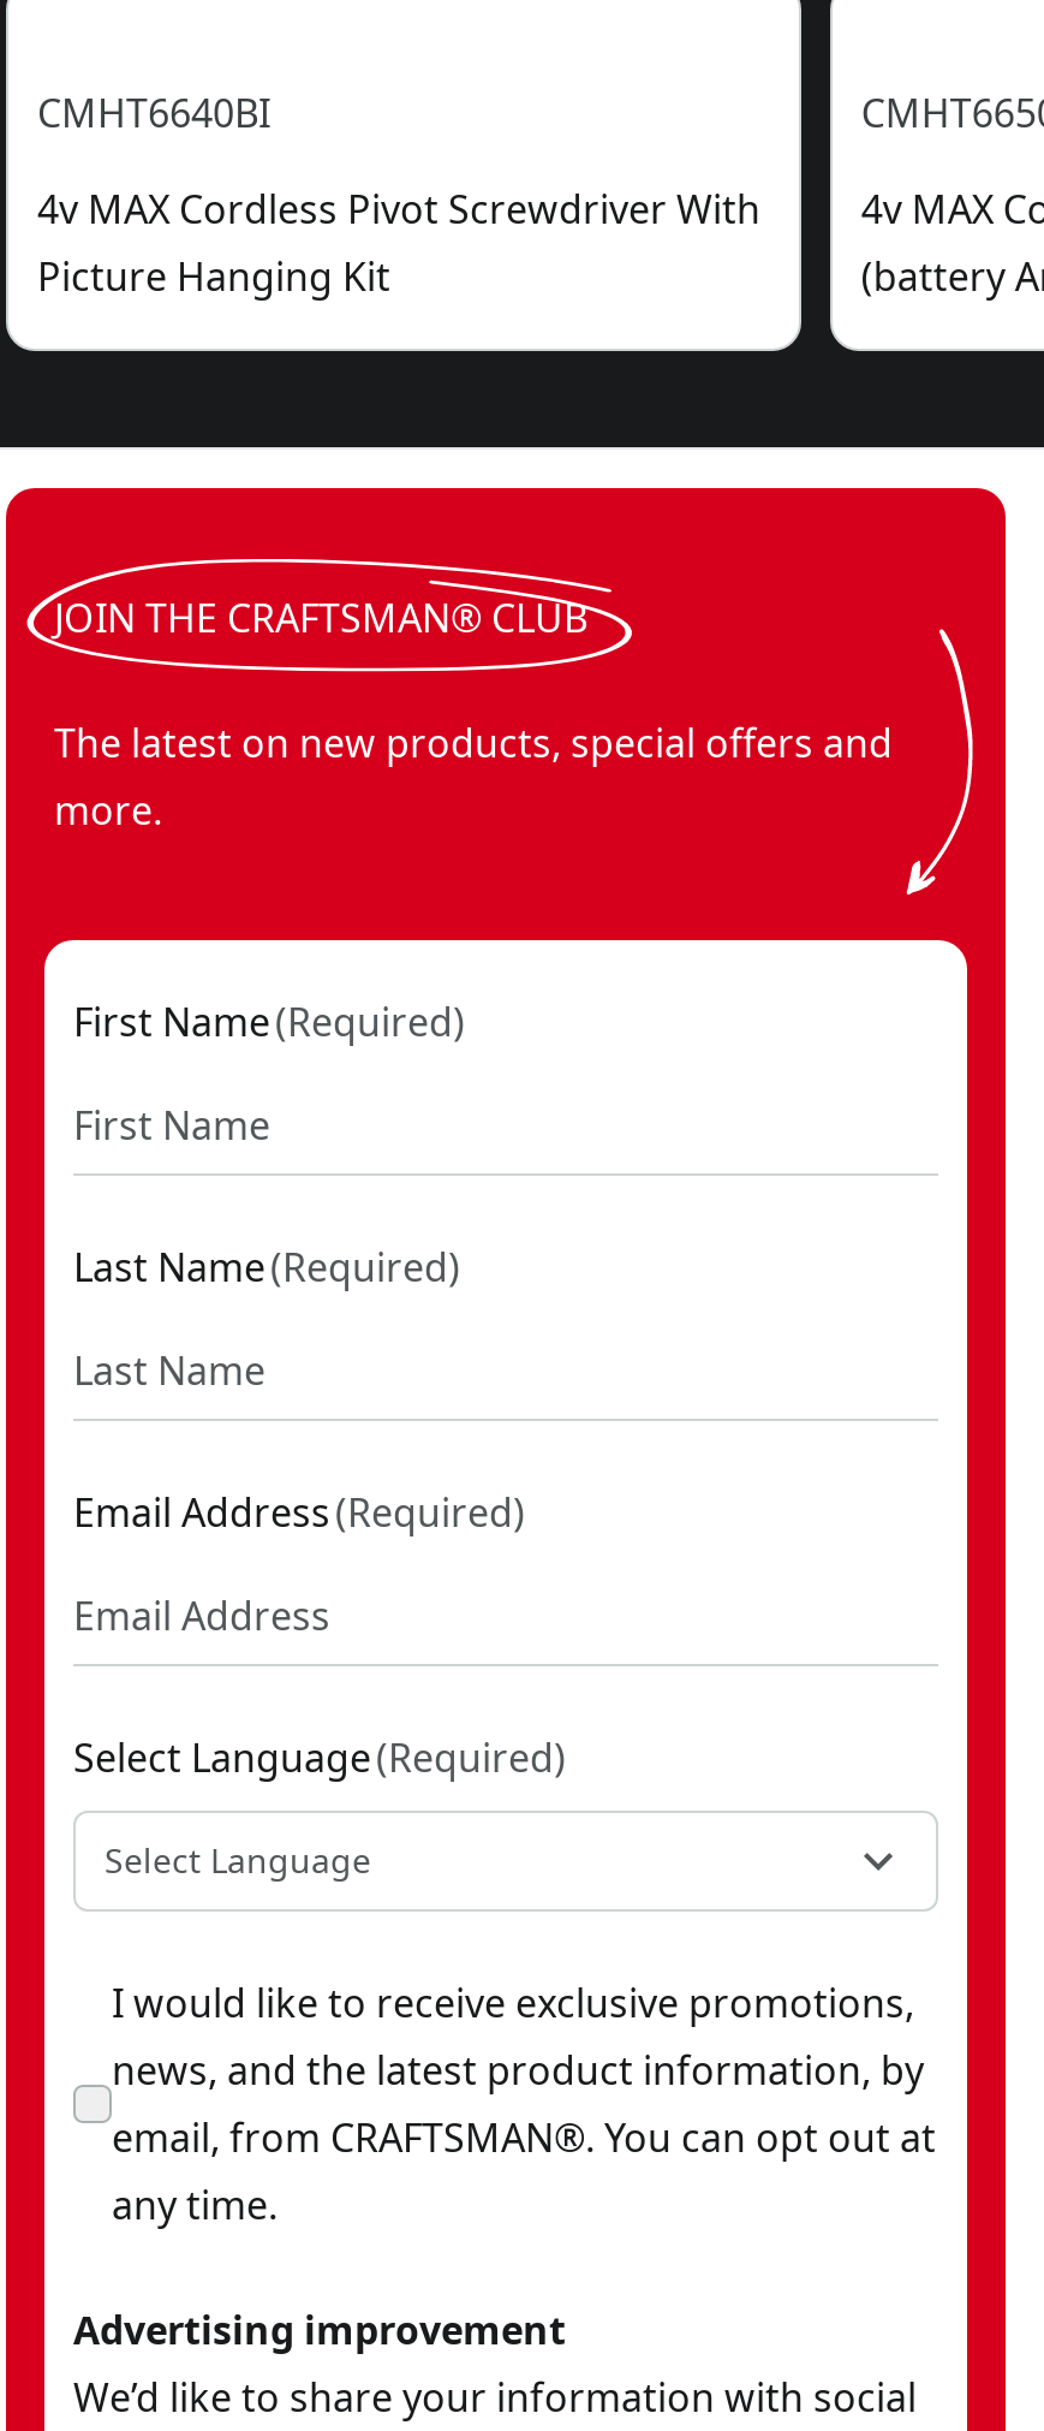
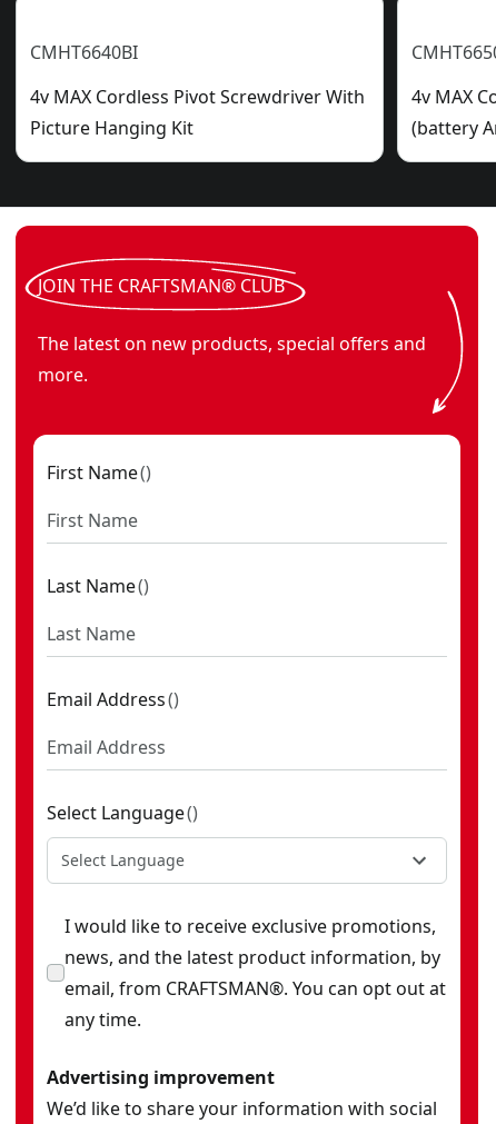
[73,995,465,1048] First Name (Required) -> [47,460,151,485] First Name ()
[73,1241,460,1294] Last Name (Required) -> [47,574,149,598] Last Name ()
[73,1486,525,1539] Email Address (Required) -> [47,687,179,712] Email Address ()
[73,1731,566,1784] Select Language (Required) -> [47,800,198,825] Select Language ()

